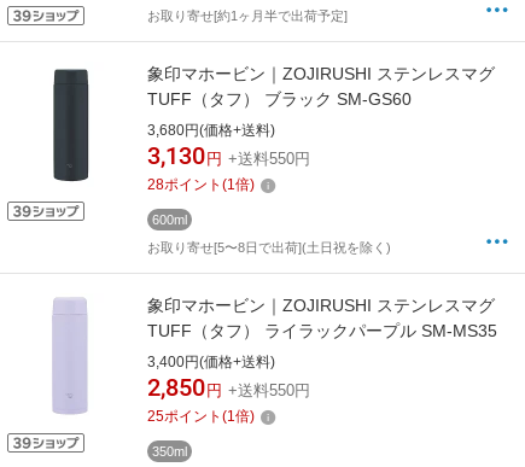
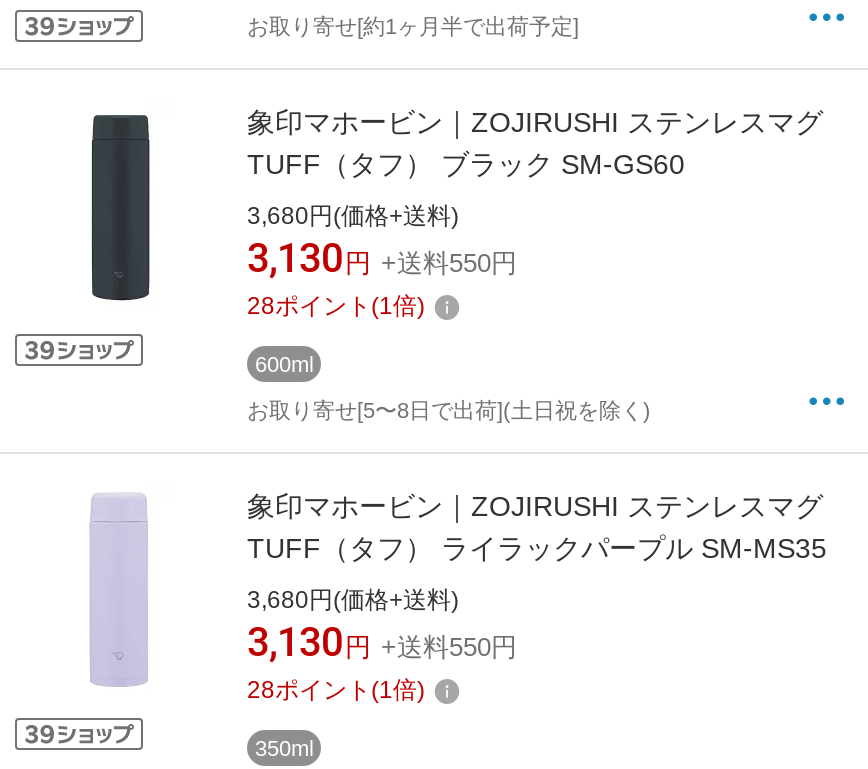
[147,354,275,370] 3,400円(価格+送料) -> [247,586,459,614] 3,680円(価格+送料)
[147,373,310,402] 2,850円 +送料550円 -> [247,618,517,666] 3,130円 +送料550円
[147,408,255,425] 25ポイント(1倍) -> [247,676,425,704] 28ポイント(1倍)

